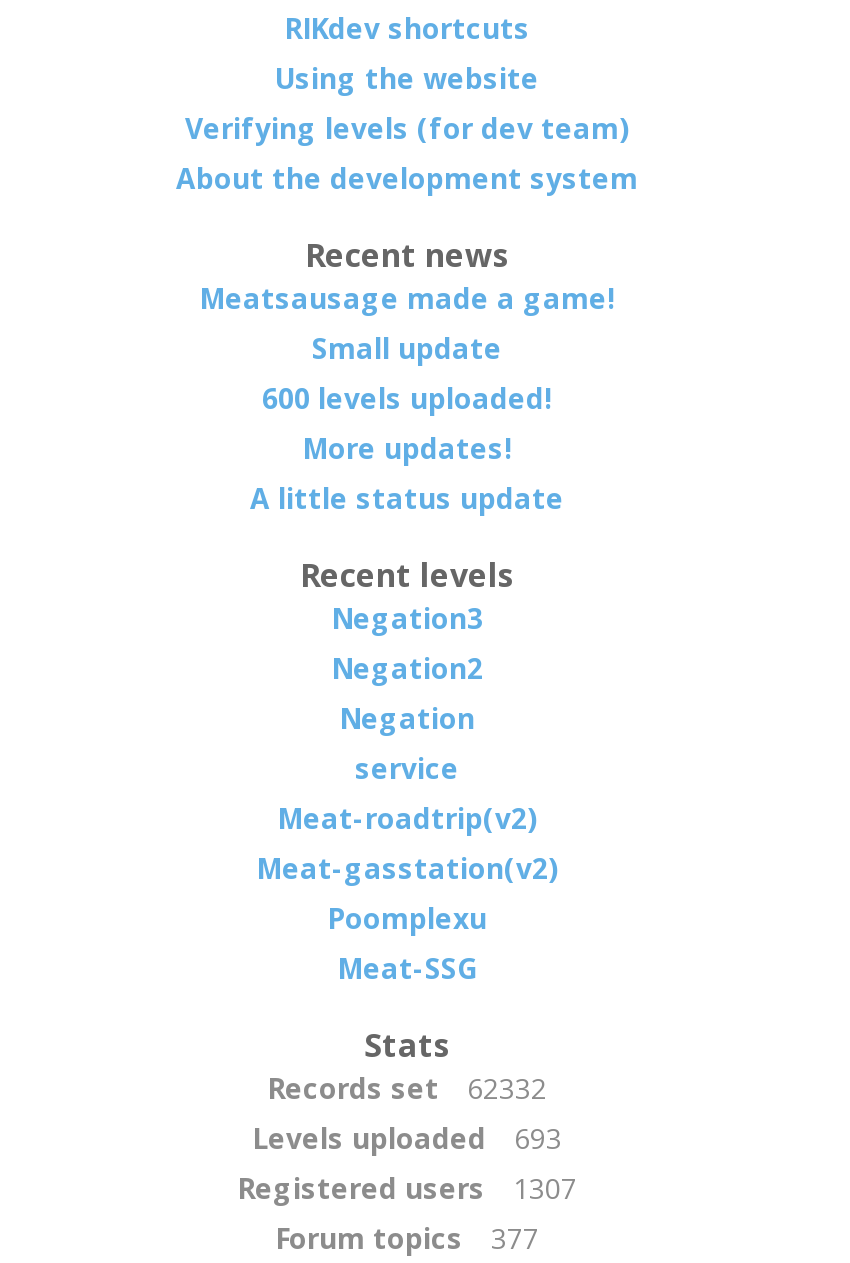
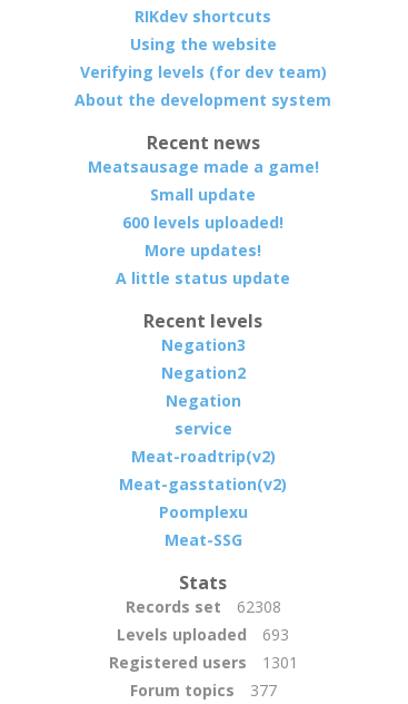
[267,1069,547,1107] Records set 62332 -> [126,596,281,617] Records set 62308
[237,1169,577,1207] Registered users 1307 -> [109,652,298,673] Registered users 1301

